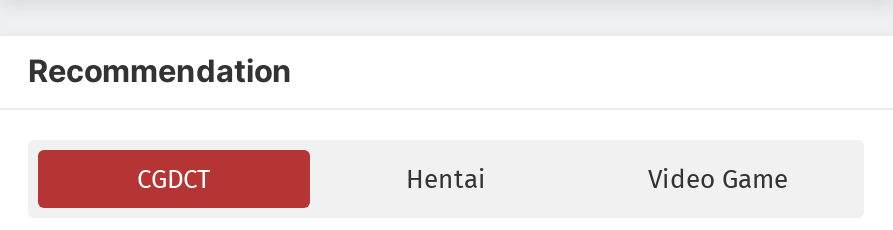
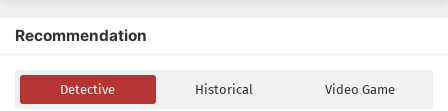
[137,164,486,194] CGDCT | Hentai -> [60,82,253,97] Detective | Historical

